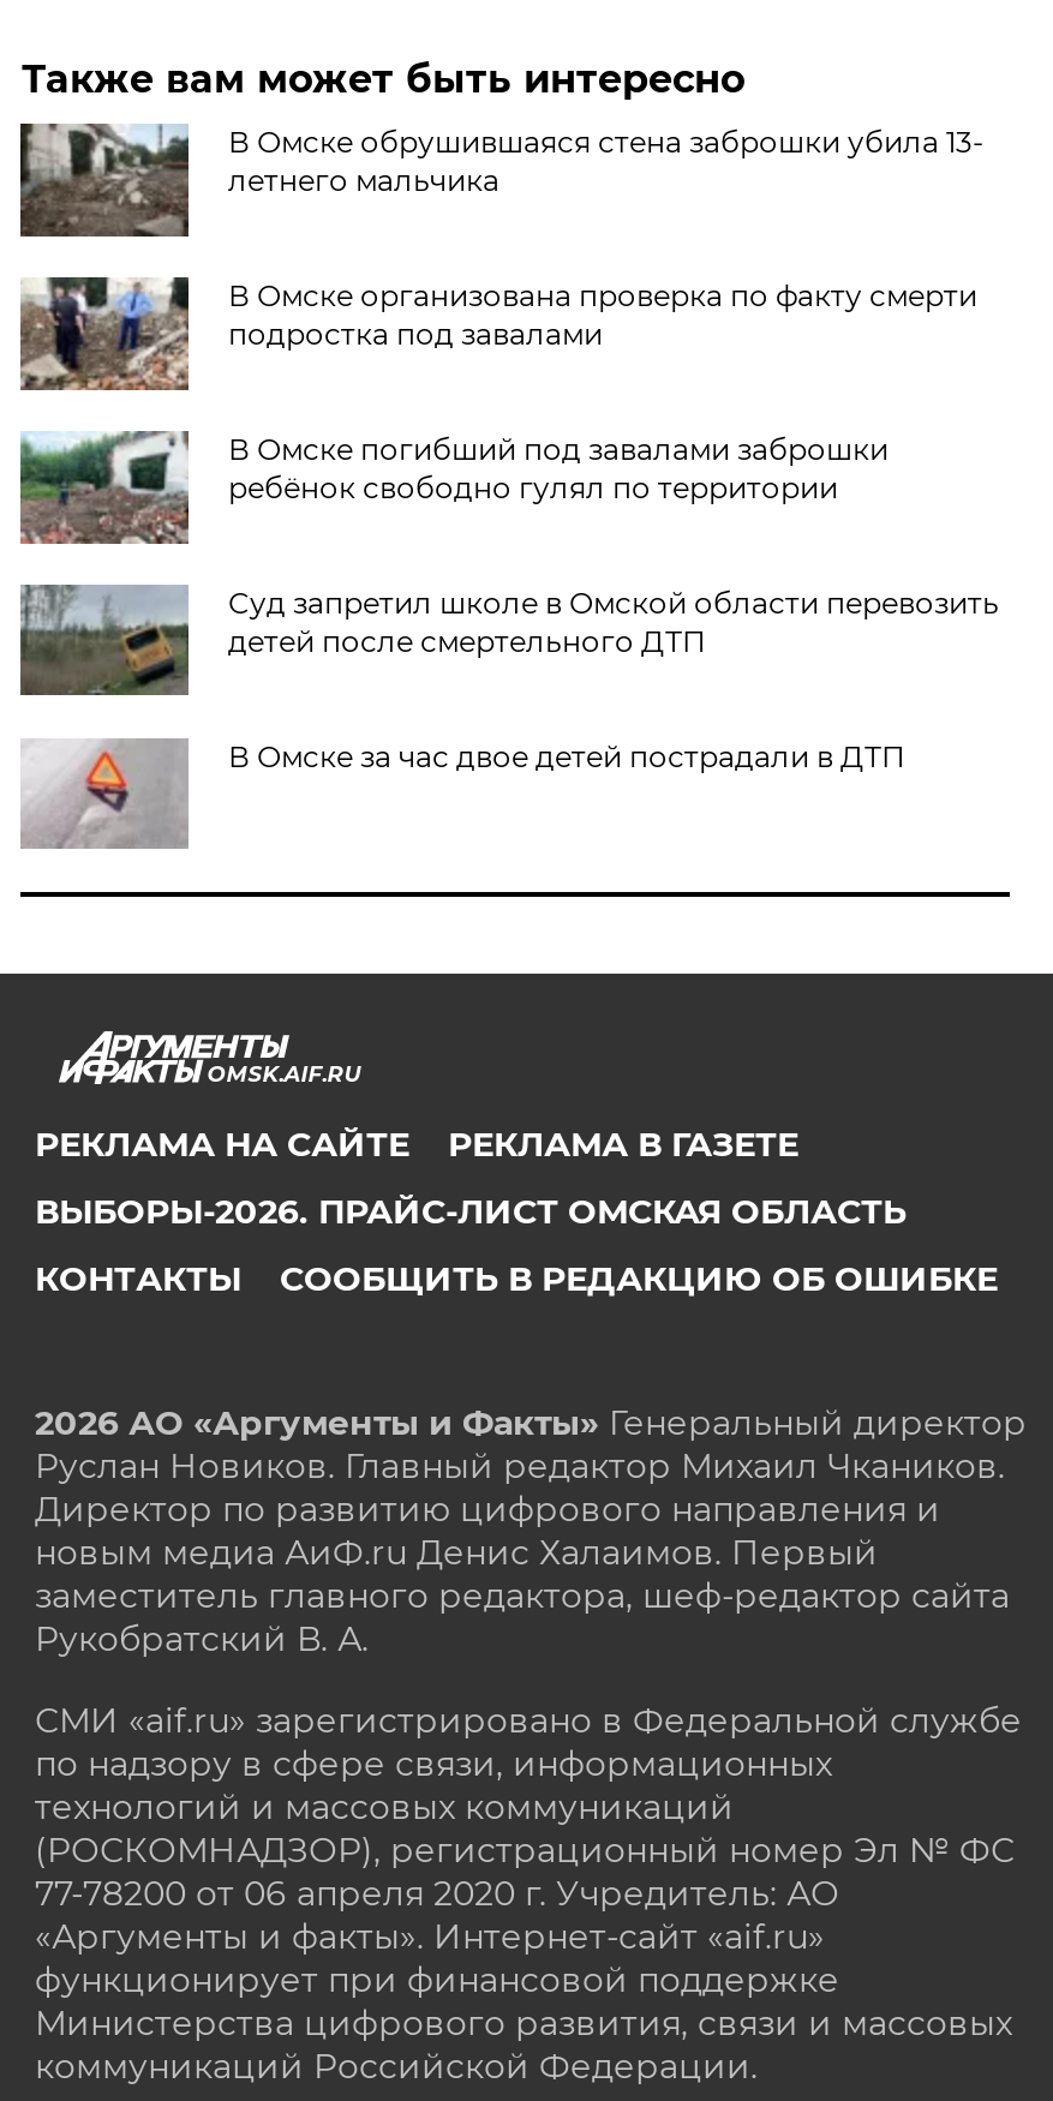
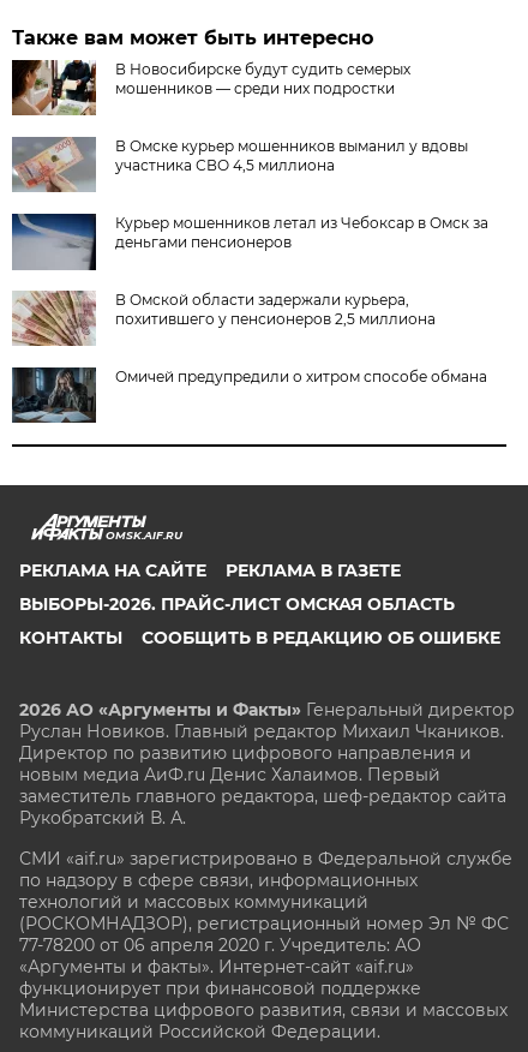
[18,121,984,239] [image] | В Омске обрушившаяся стена заброшки убила 13- | летнего мальчика -> [11,59,411,116] [image] | В Новосибирске будут судить семерых | мошенников — среди них подростки
[20,275,977,393] [image] | В Омске организована проверка по факту смерти | подростка под завалами -> [12,136,468,193] [image] | В Омске курьер мошенников выманил у вдовы | участника СВО 4,5 миллиона
[18,429,888,546] [image] | В Омске погибший под завалами заброшки | ребёнок свободно гулял по территории -> [11,213,489,270] [image] | Курьер мошенников летал из Чебоксар в Омск за | деньгами пенсионеров
[18,584,999,698] [image] | Суд запретил школе в Омской области перевозить | детей после смертельного ДТП -> [12,291,436,347] [image] | В Омской области задержали курьера, | похитившего у пенсионеров 2,5 миллиона
[20,738,905,849] [image] | В Омске за час двое детей пострадали в ДТП -> [11,366,488,423] [image] | Омичей предупредили о хитром способе обмана

